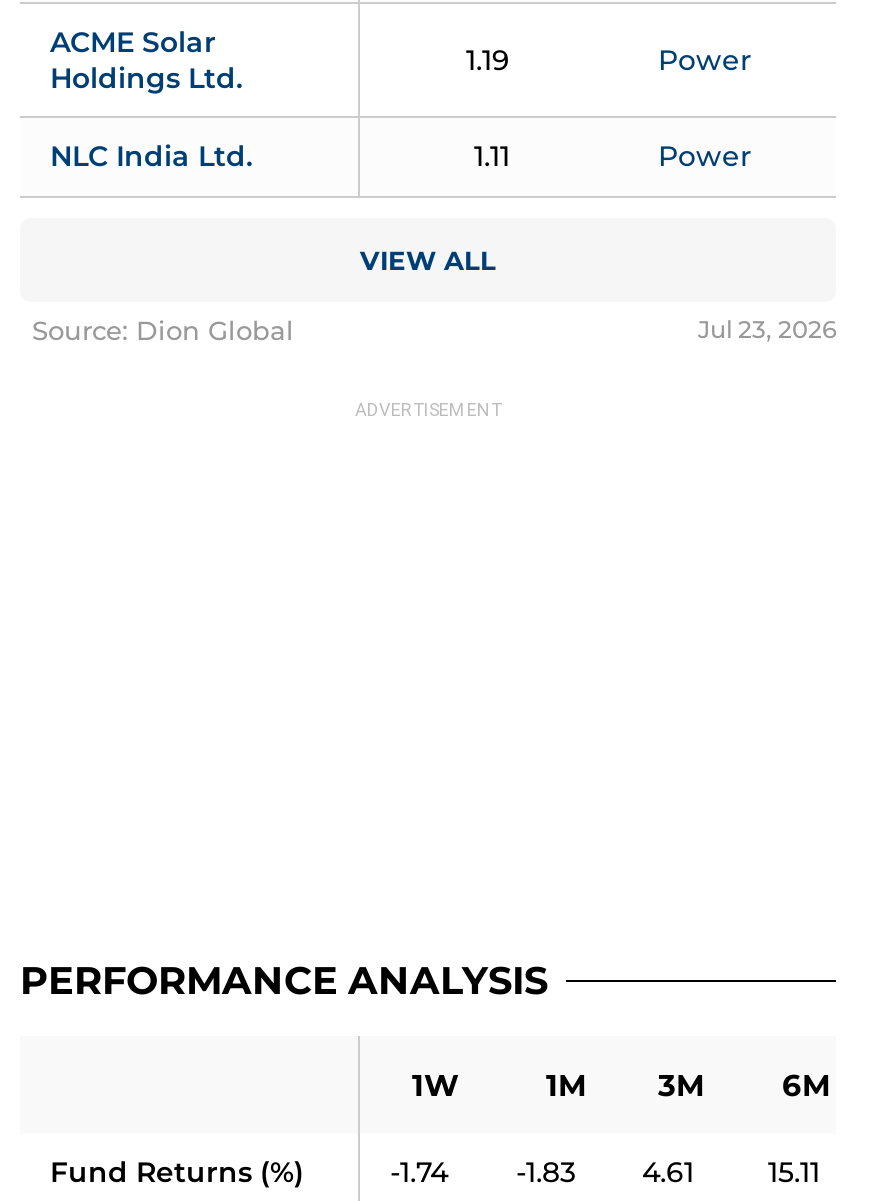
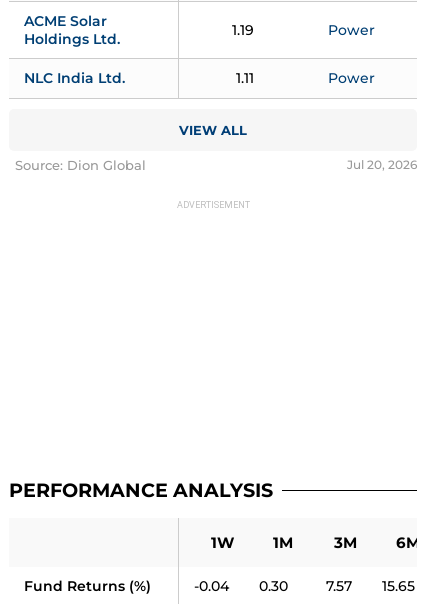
[698,313,836,343] Jul 23, 2026 -> [347,157,417,172] Jul 20, 2026
[390,1153,448,1189] -1.74 -> [194,577,229,595] -0.04
[516,1153,576,1189] -1.83 -> [259,577,288,595] 0.30
[642,1153,694,1189] 4.61 -> [326,577,352,595] 7.57
[768,1153,820,1189] 15.11 -> [382,577,415,595] 15.65

